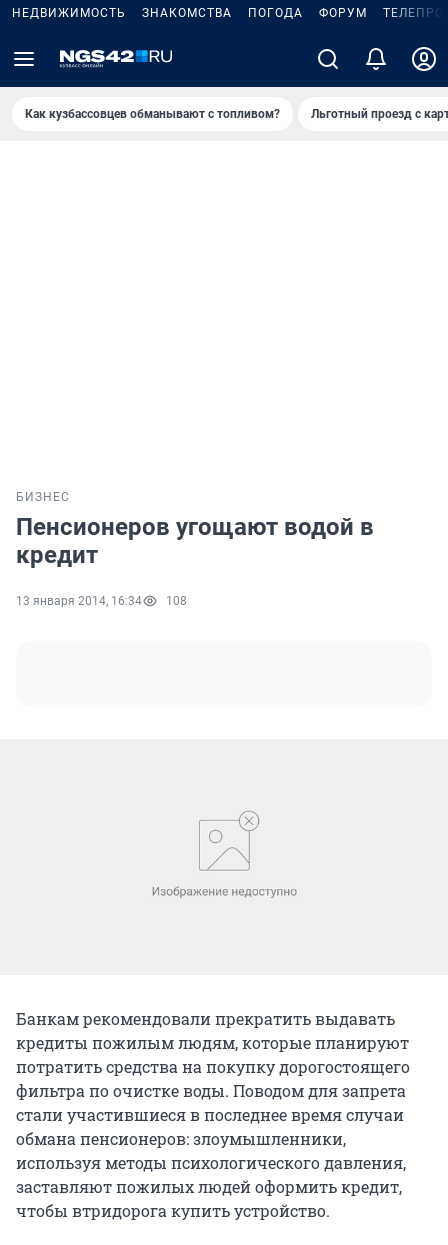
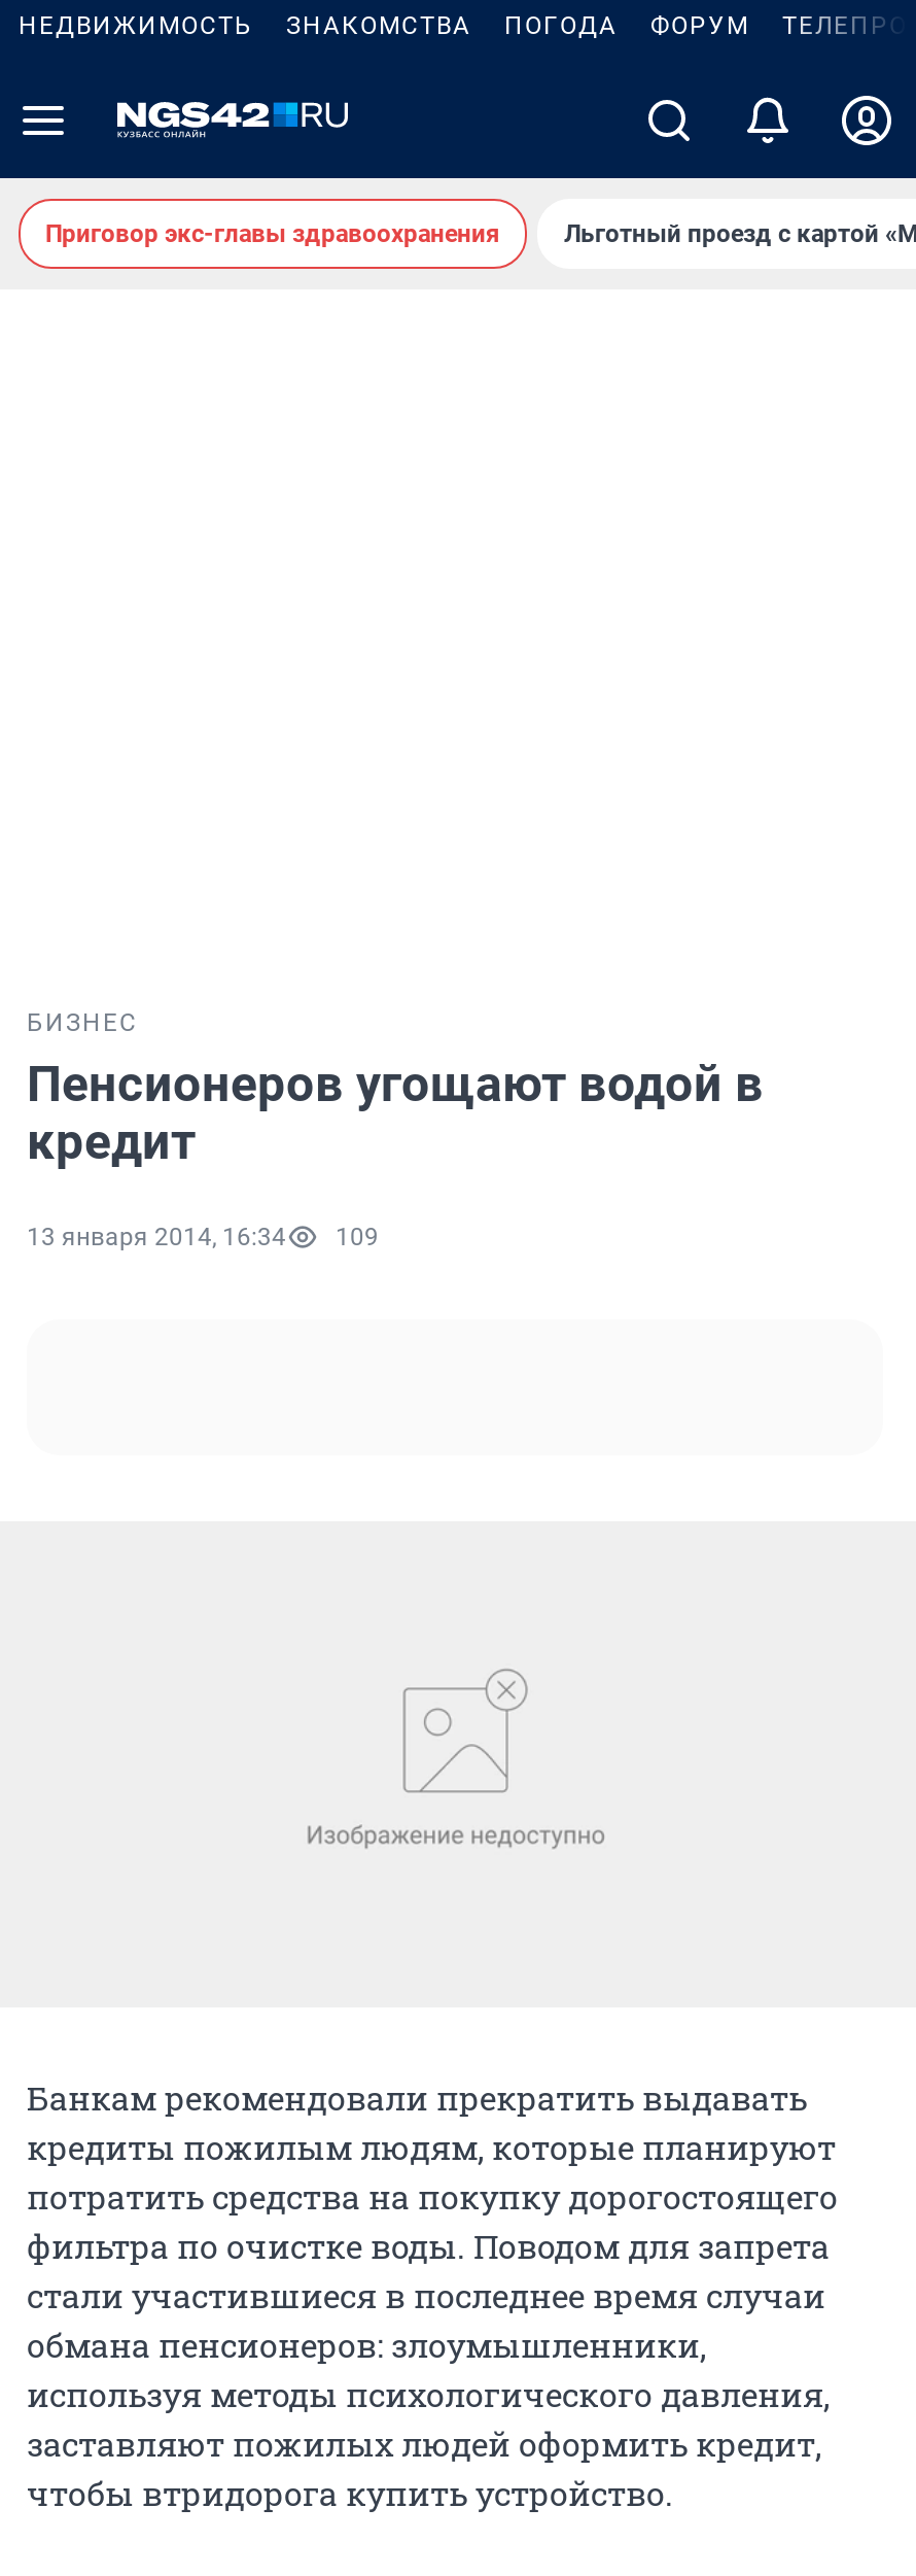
[25,107,280,121] Как кузбассовцев обманывают с топливом? -> [45,219,500,248] Приговор экс-главы здравоохранения
[16,594,187,608] 13 января 2014, 16:34 108 -> [27,1223,379,1252] 13 января 2014, 16:34 109

